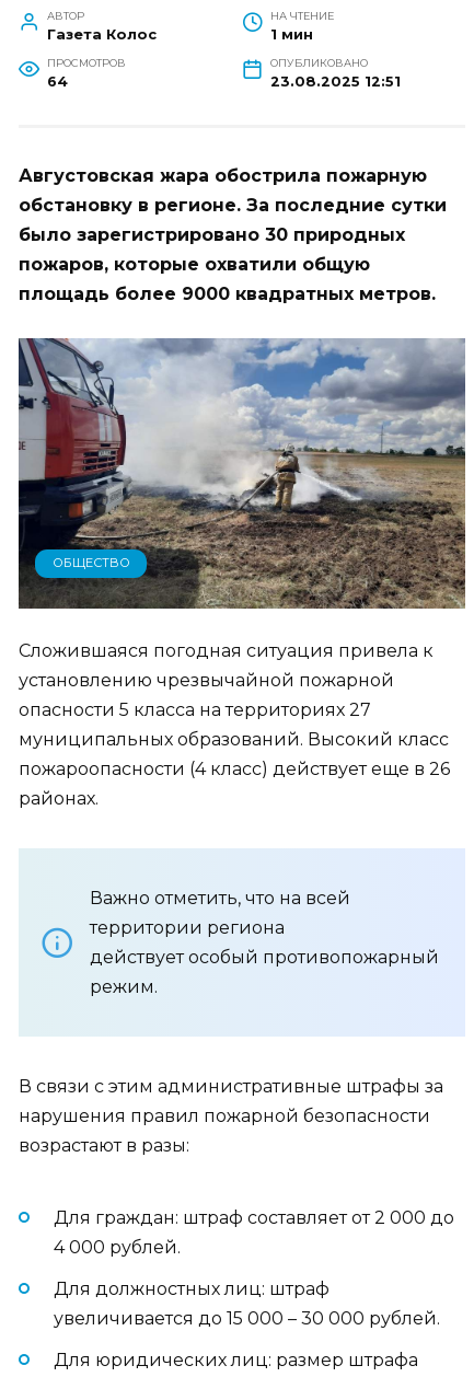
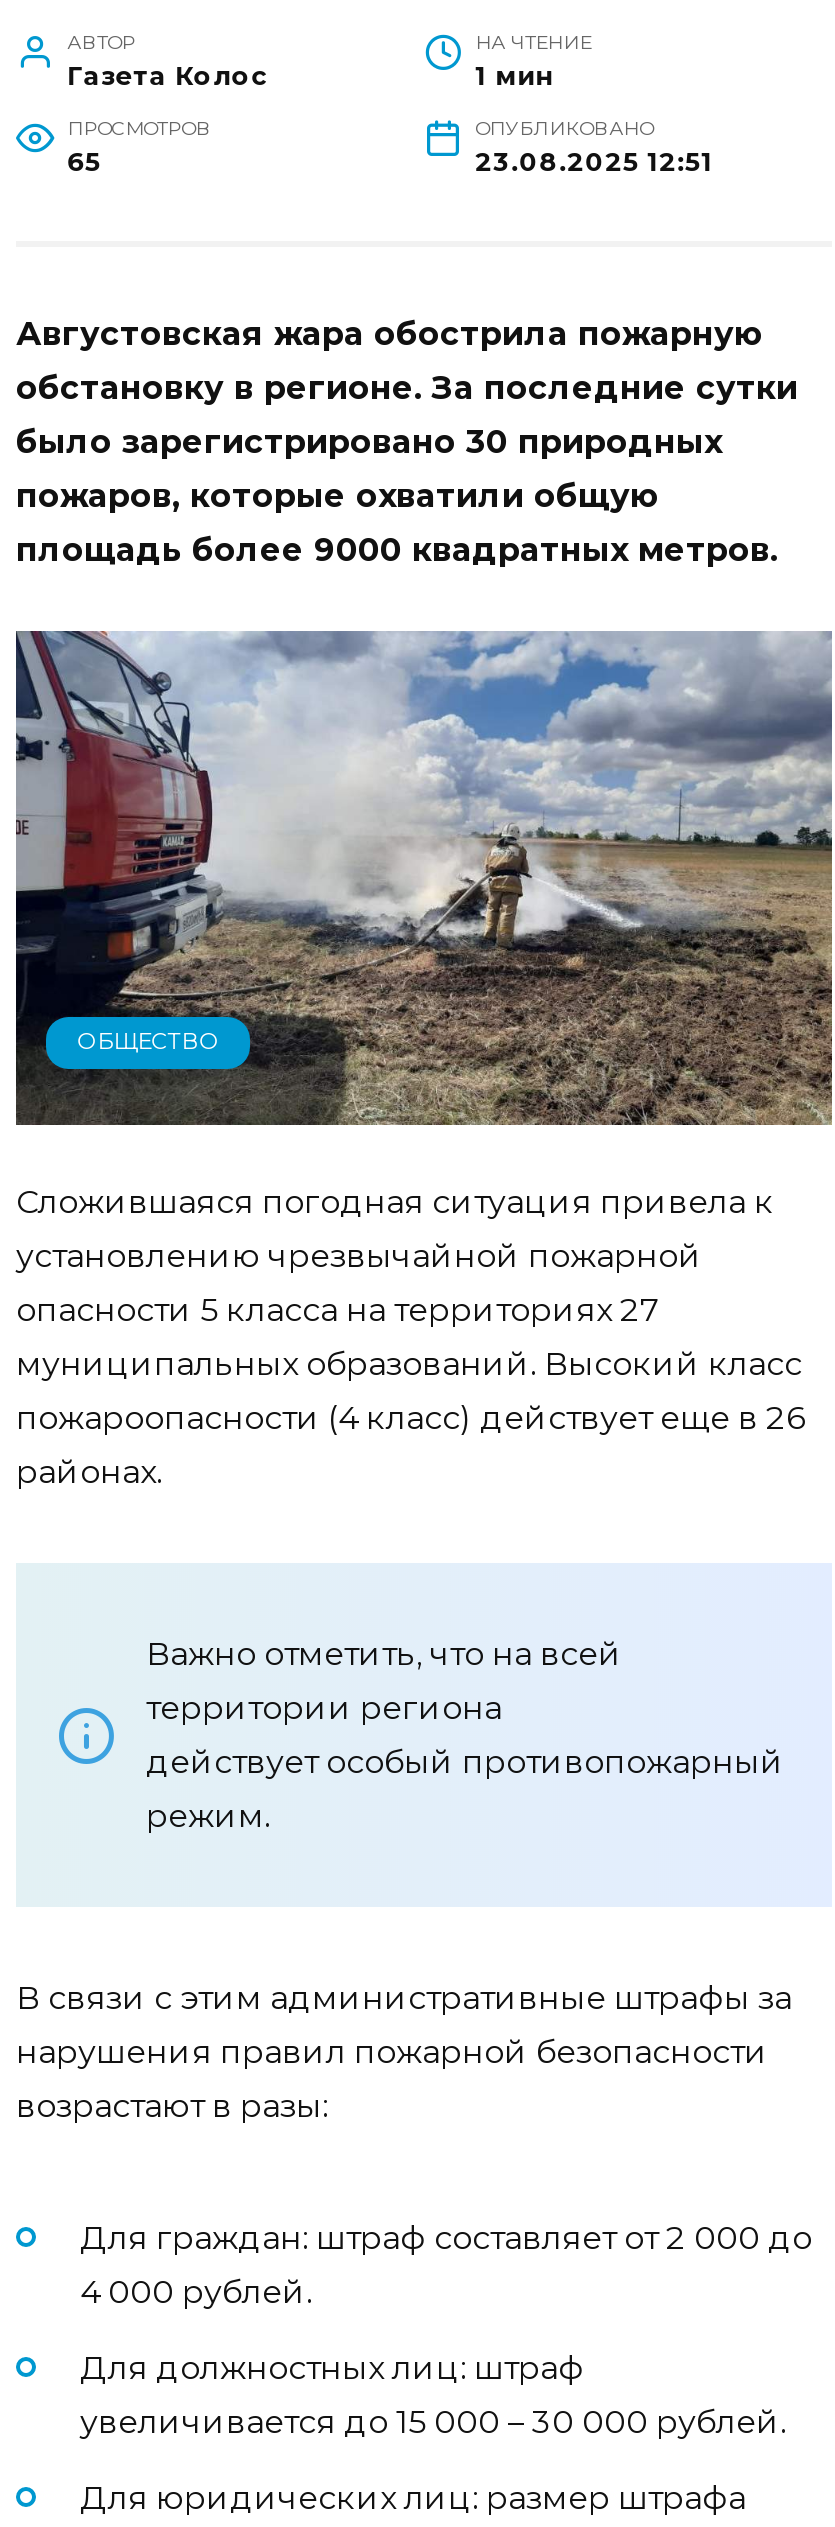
[47,73,67,89] 64 -> [67,146,101,176] 65

